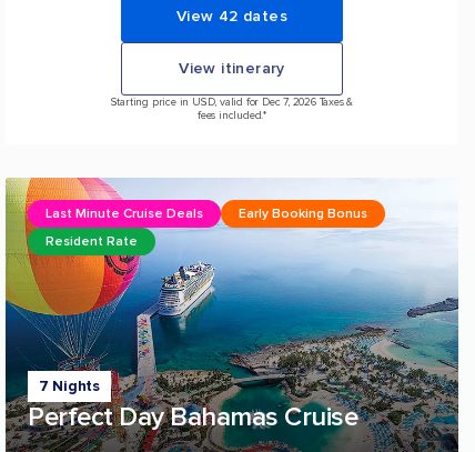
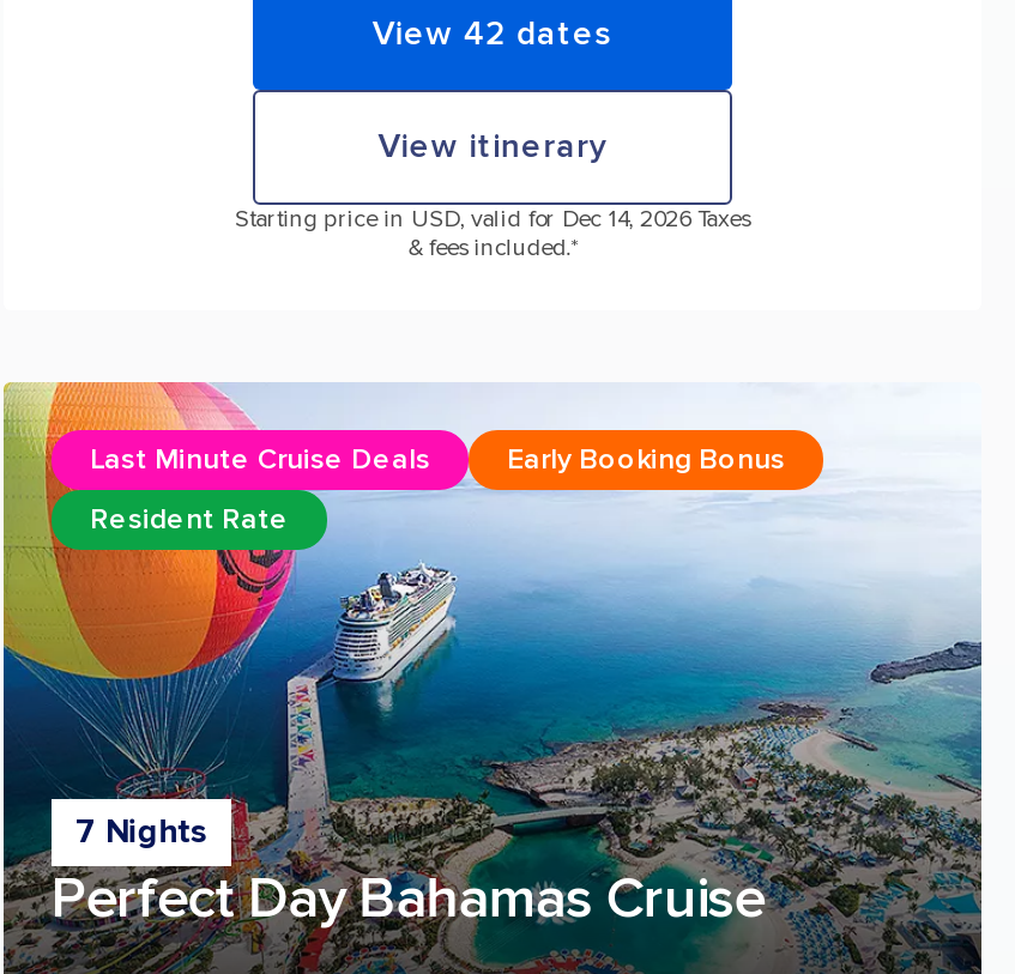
[111,95,353,122] Starting price in USD, valid for Dec 7, 2026 Taxes & | fees included.* -> [235,204,750,262] Starting price in USD, valid for Dec 14, 2026 Taxes | & fees included.*

